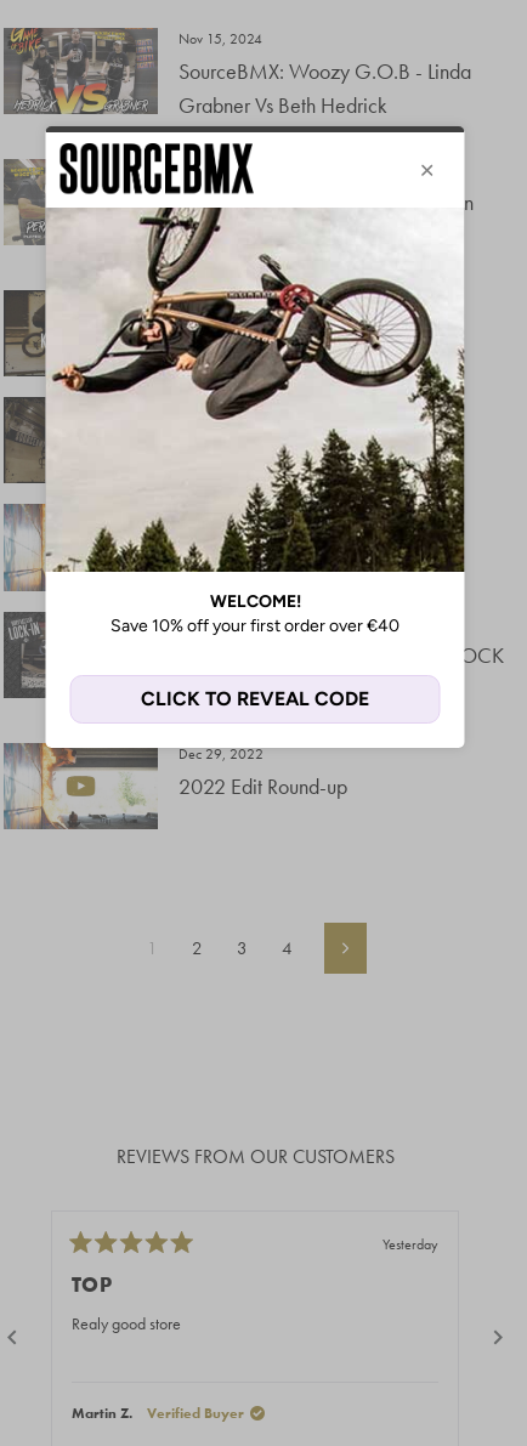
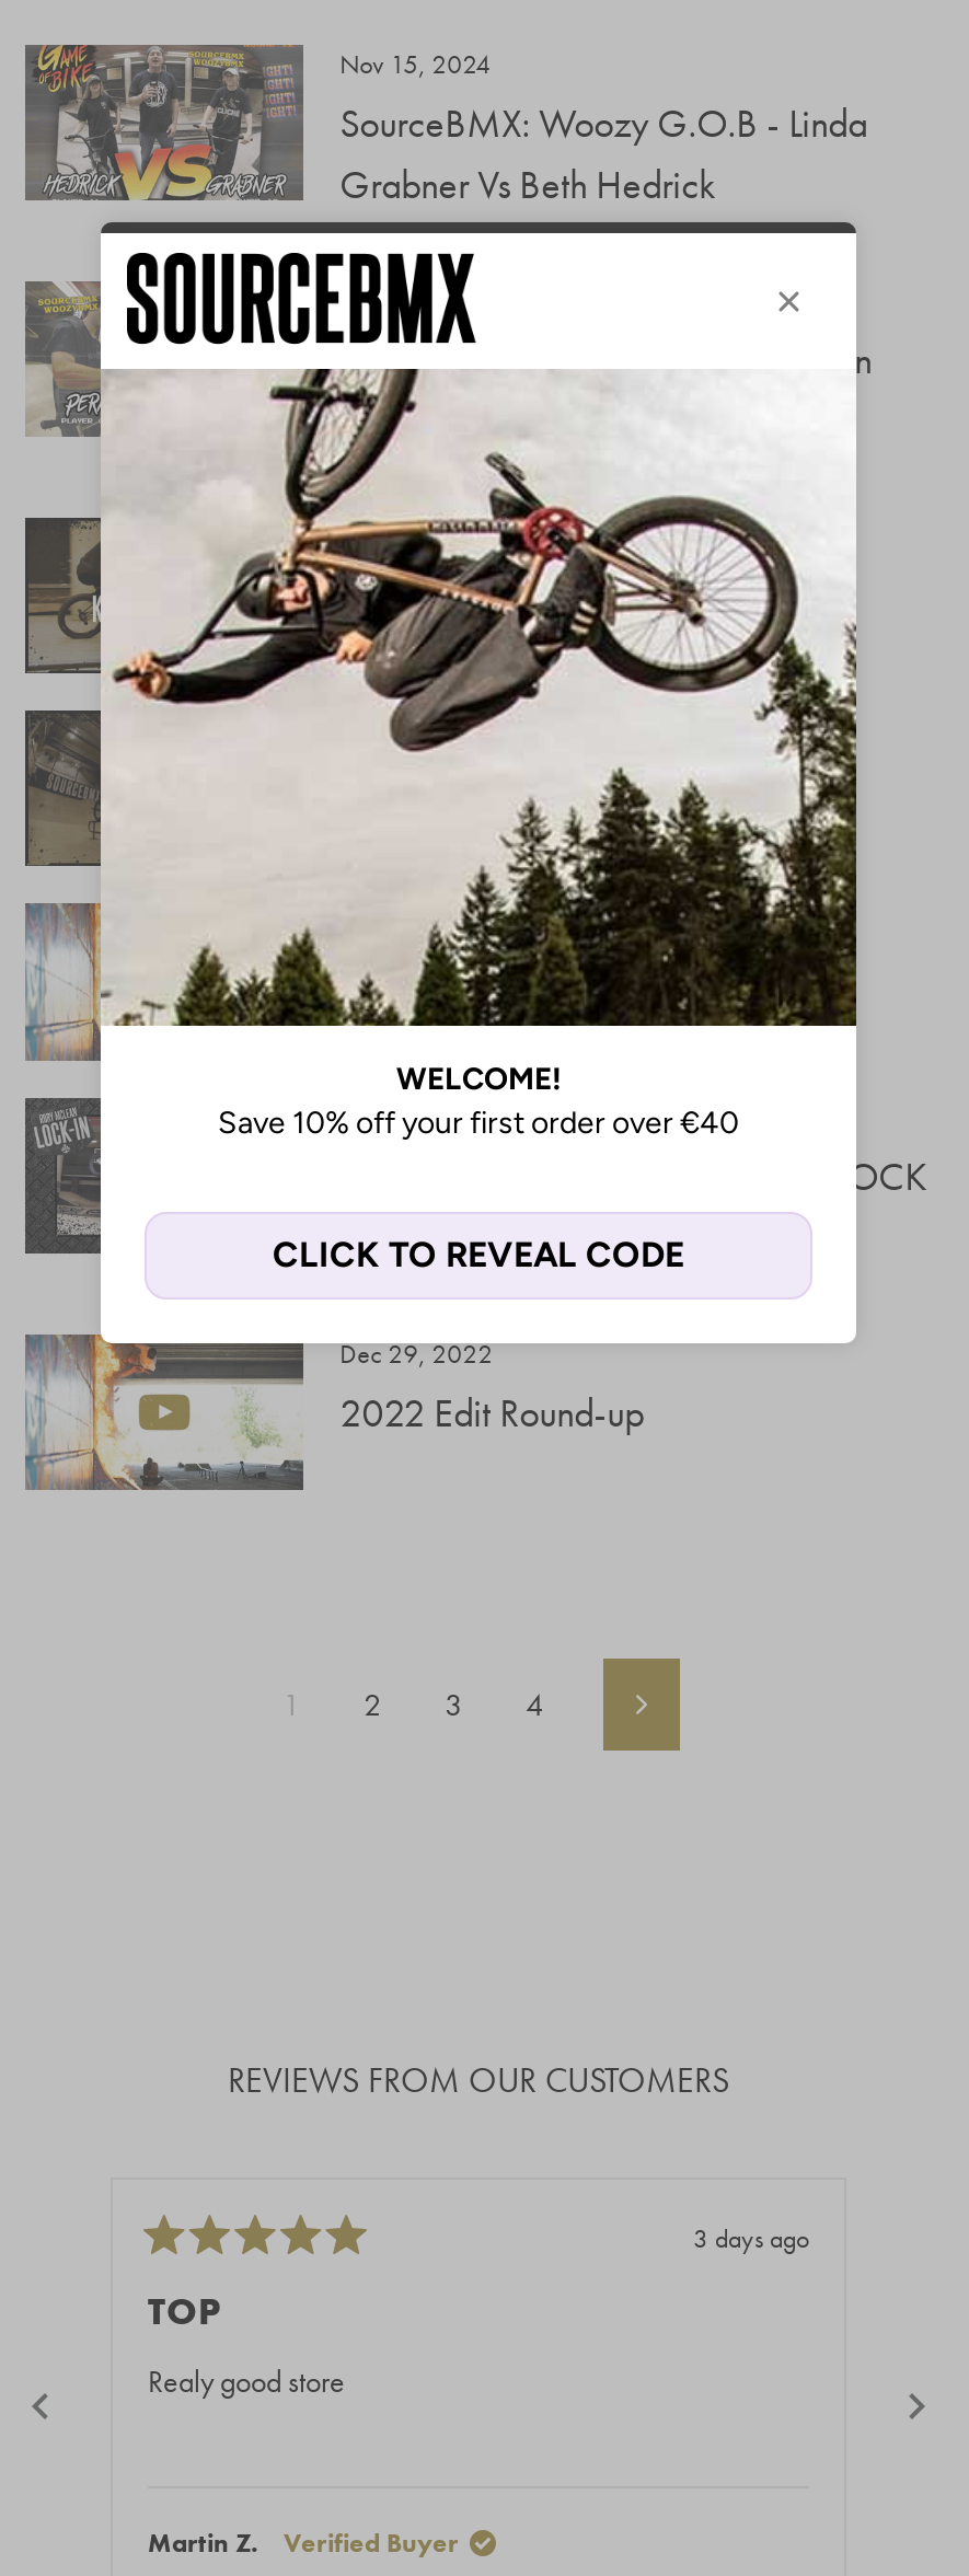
[382,1235,438,1255] Yesterday -> [693,2222,809,2257] 3 days ago

